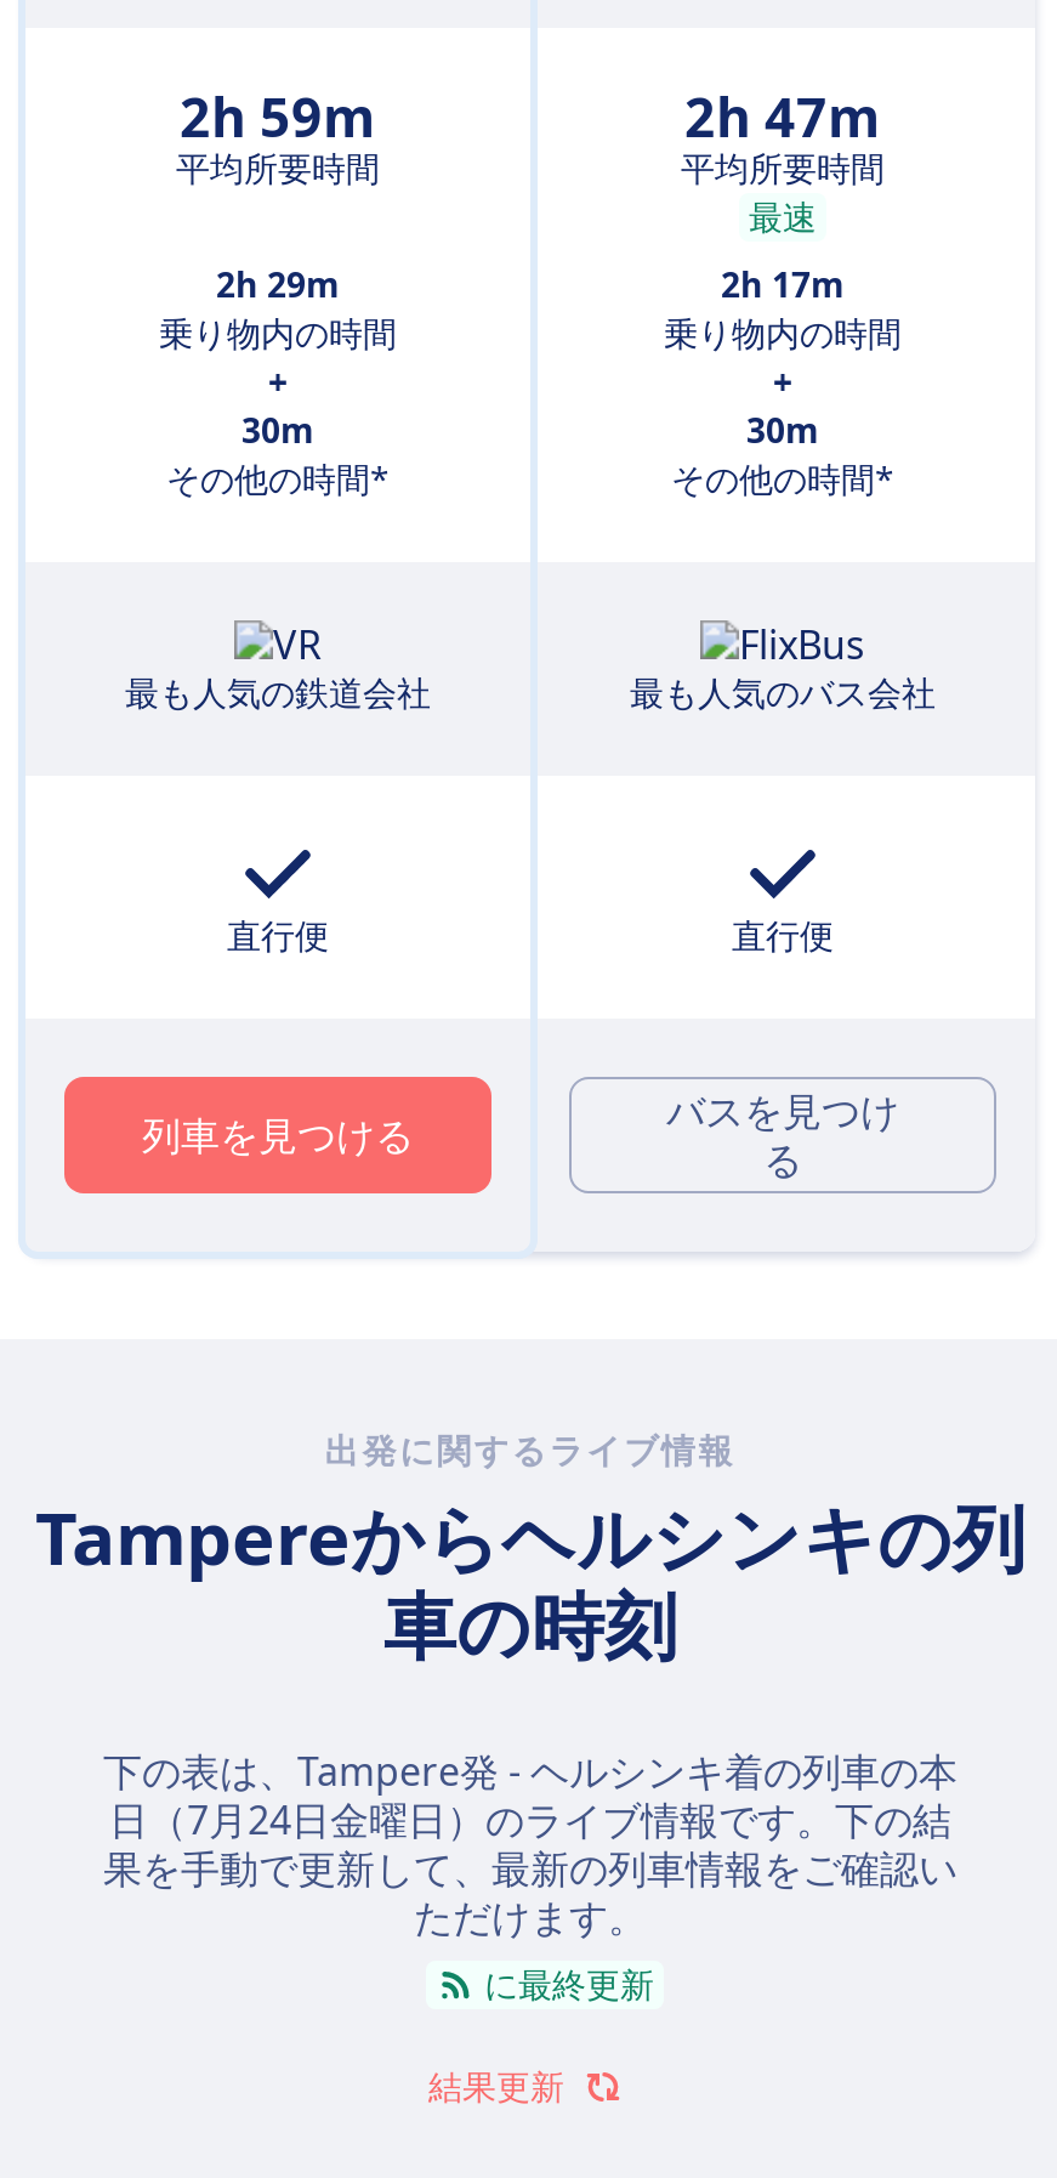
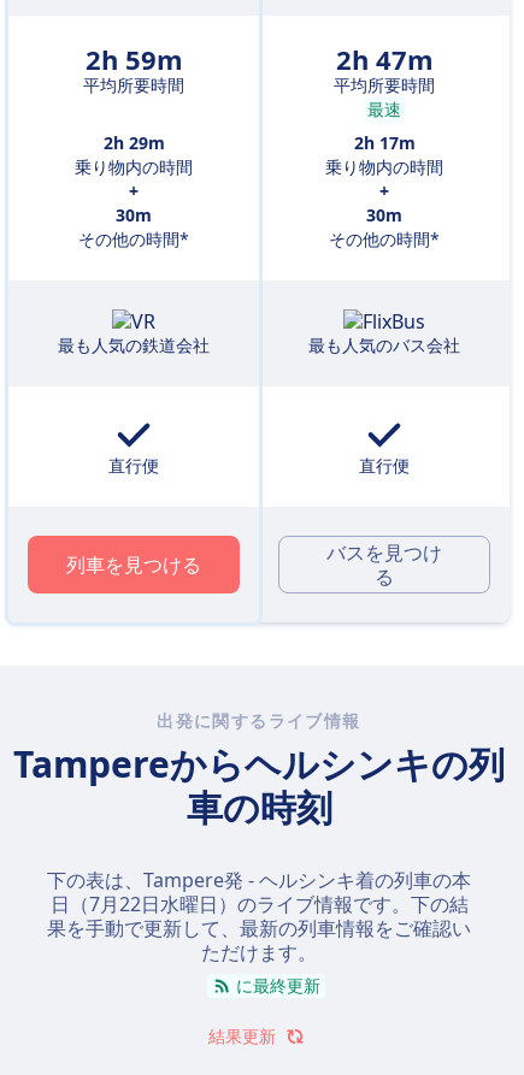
[109,1793,951,1847] 日（7月24日金曜日）のライブ情報です。下の結 -> [50,891,468,917] 日（7月22日水曜日）のライブ情報です。下の結

